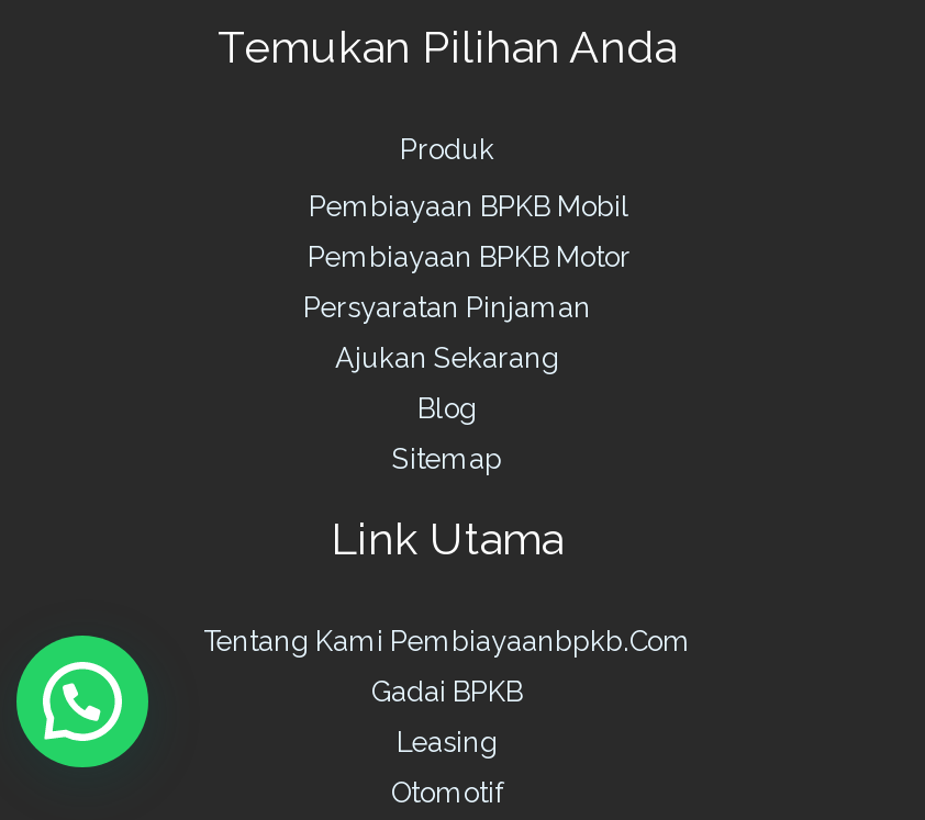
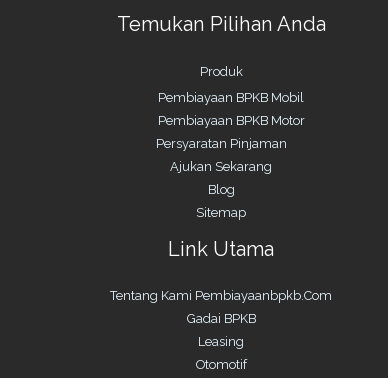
[14,633,151,770] [image] -> none

